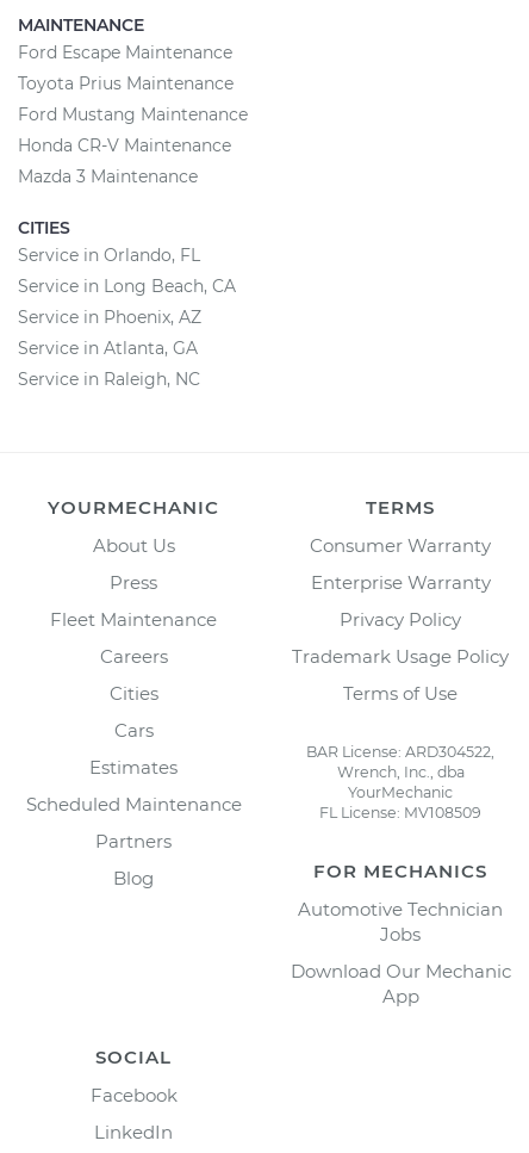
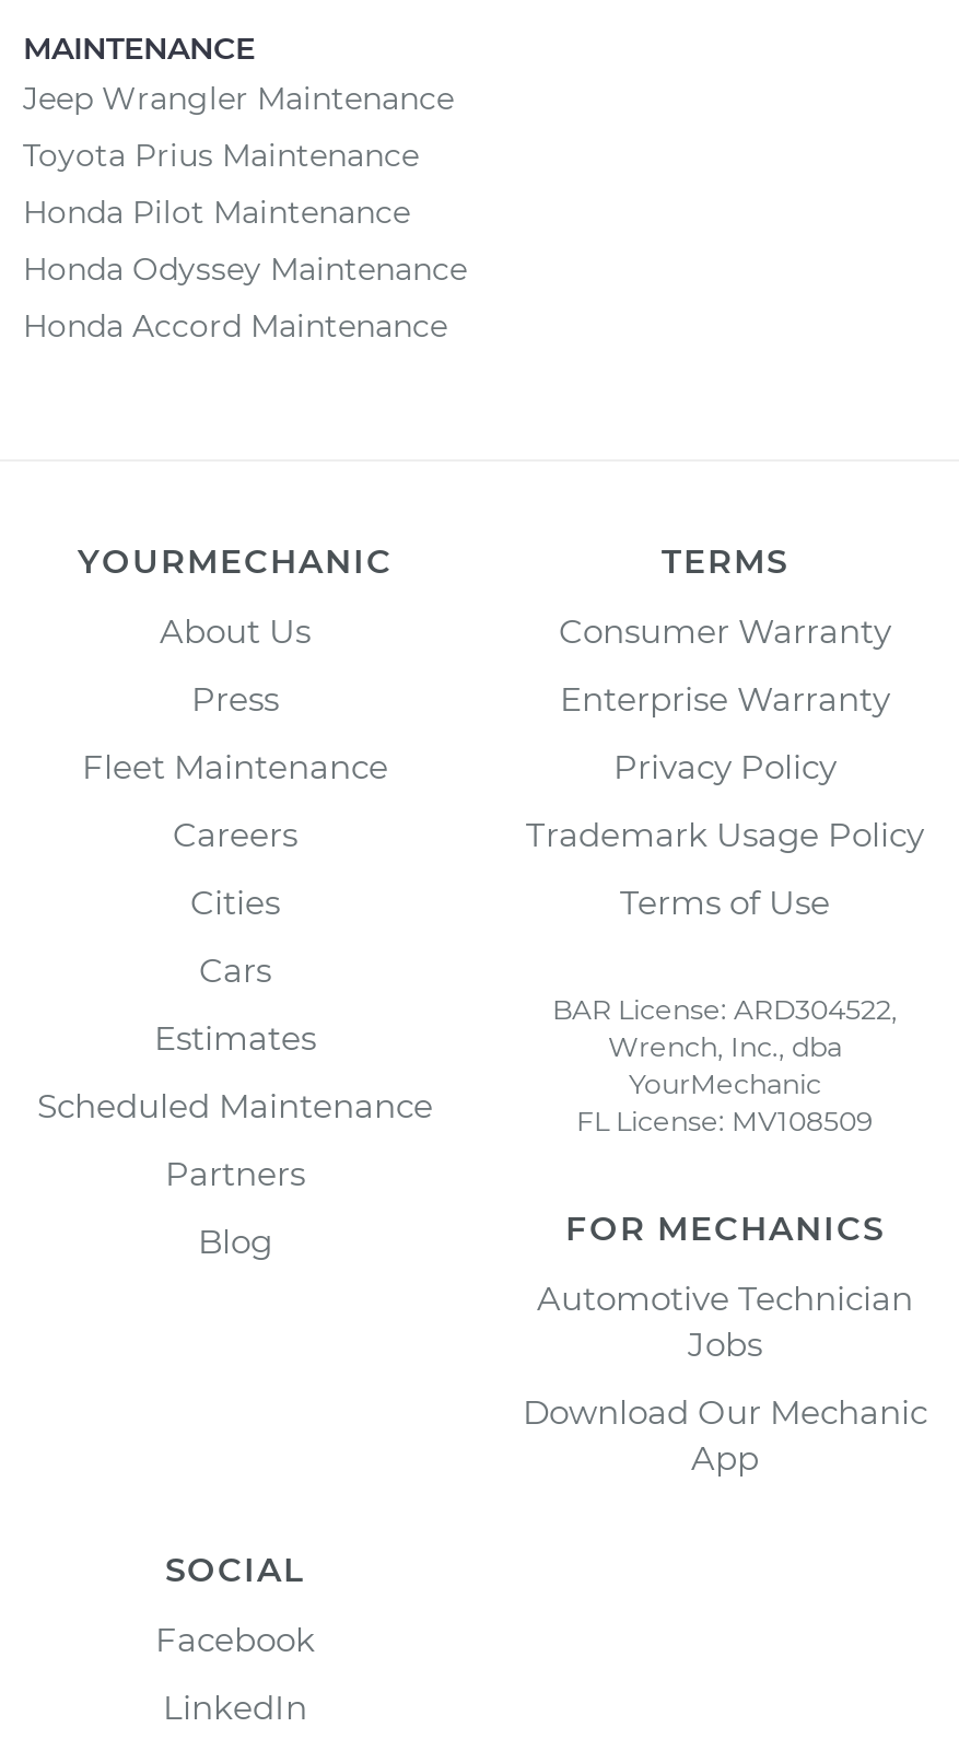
[18,42,232,63] Ford Escape Maintenance -> [23,79,454,118] Jeep Wrangler Maintenance
[18,104,248,390] Ford Mustang Maintenance | Honda CR-V Maintenance | Mazda 3 Maintenance | CITIES | Service in Orlando, FL | Service in Long Beach, CA | Service in Phoenix, AZ | Service in Atlanta, GA | Service in Raleigh, NC -> [23,192,467,346] Honda Pilot Maintenance | Honda Odyssey Maintenance | Honda Accord Maintenance

